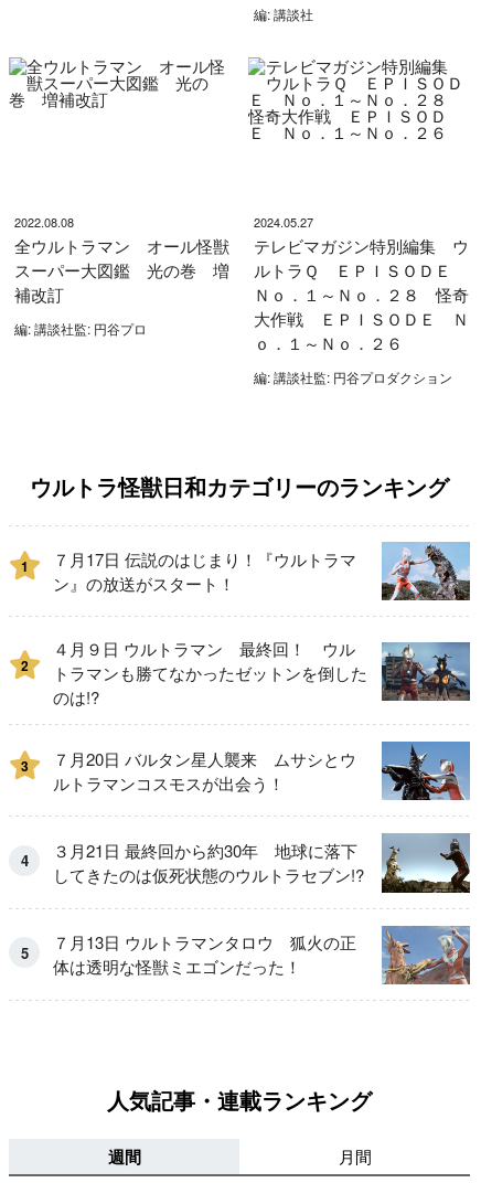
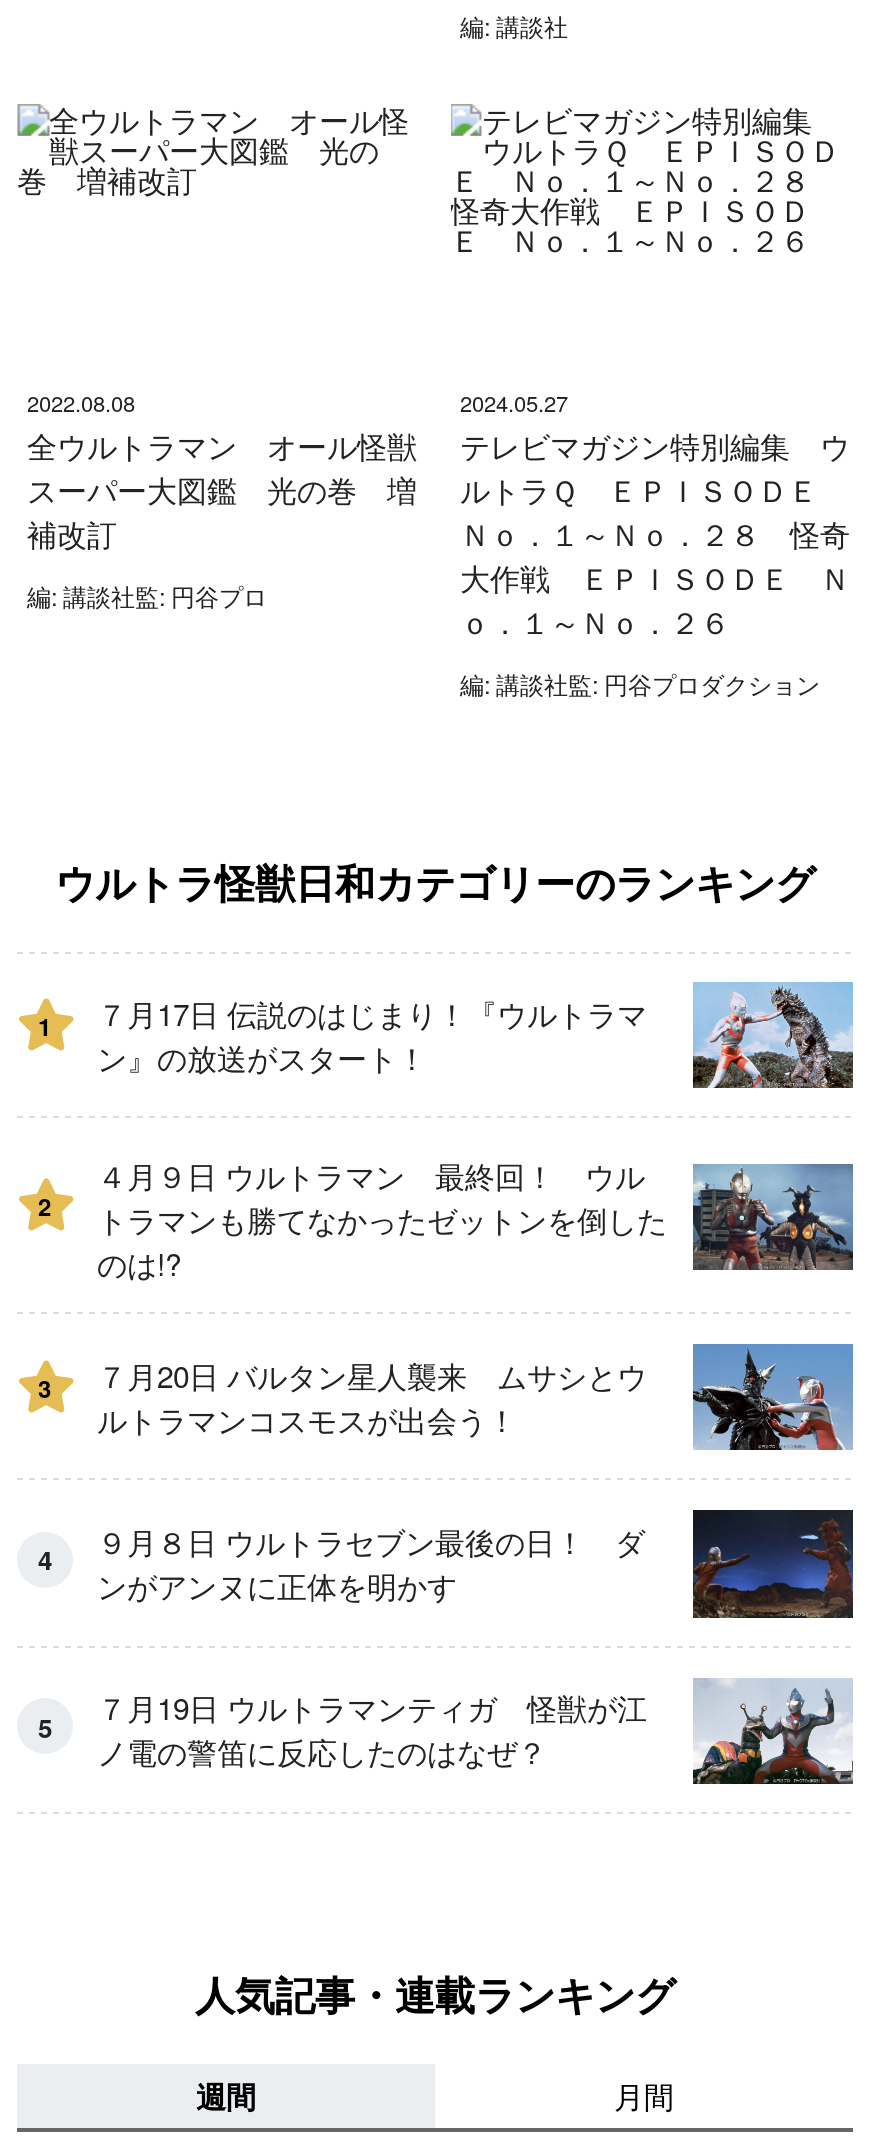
[53,833,471,893] [image] | ３月21日 最終回から約30年 地球に落下 | してきたのは仮死状態のウルトラセブン!? -> [97,1508,855,1618] [image] | ９月８日 ウルトラセブン最後の日！ ダ | ンがアンヌに正体を明かす
[53,926,471,985] [image] | ７月13日 ウルトラマンタロウ 狐火の正 | 体は透明な怪獣ミエゴンだった！ -> [97,1680,853,1786] [image] | ７月19日 ウルトラマンティガ 怪獣が江 | ノ電の警笛に反応したのはなぜ？

